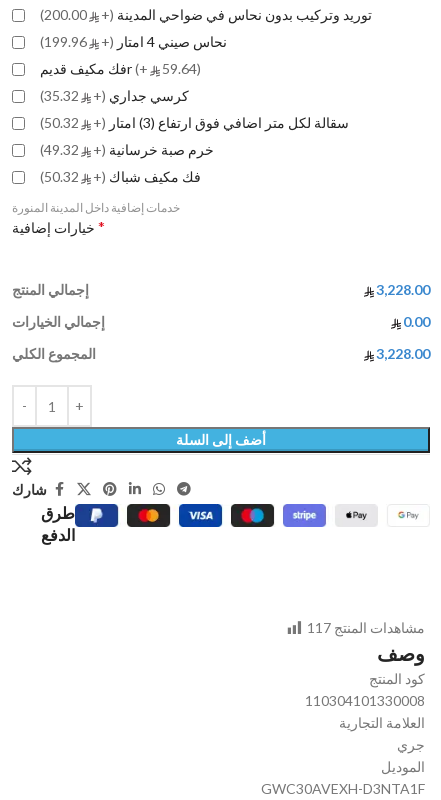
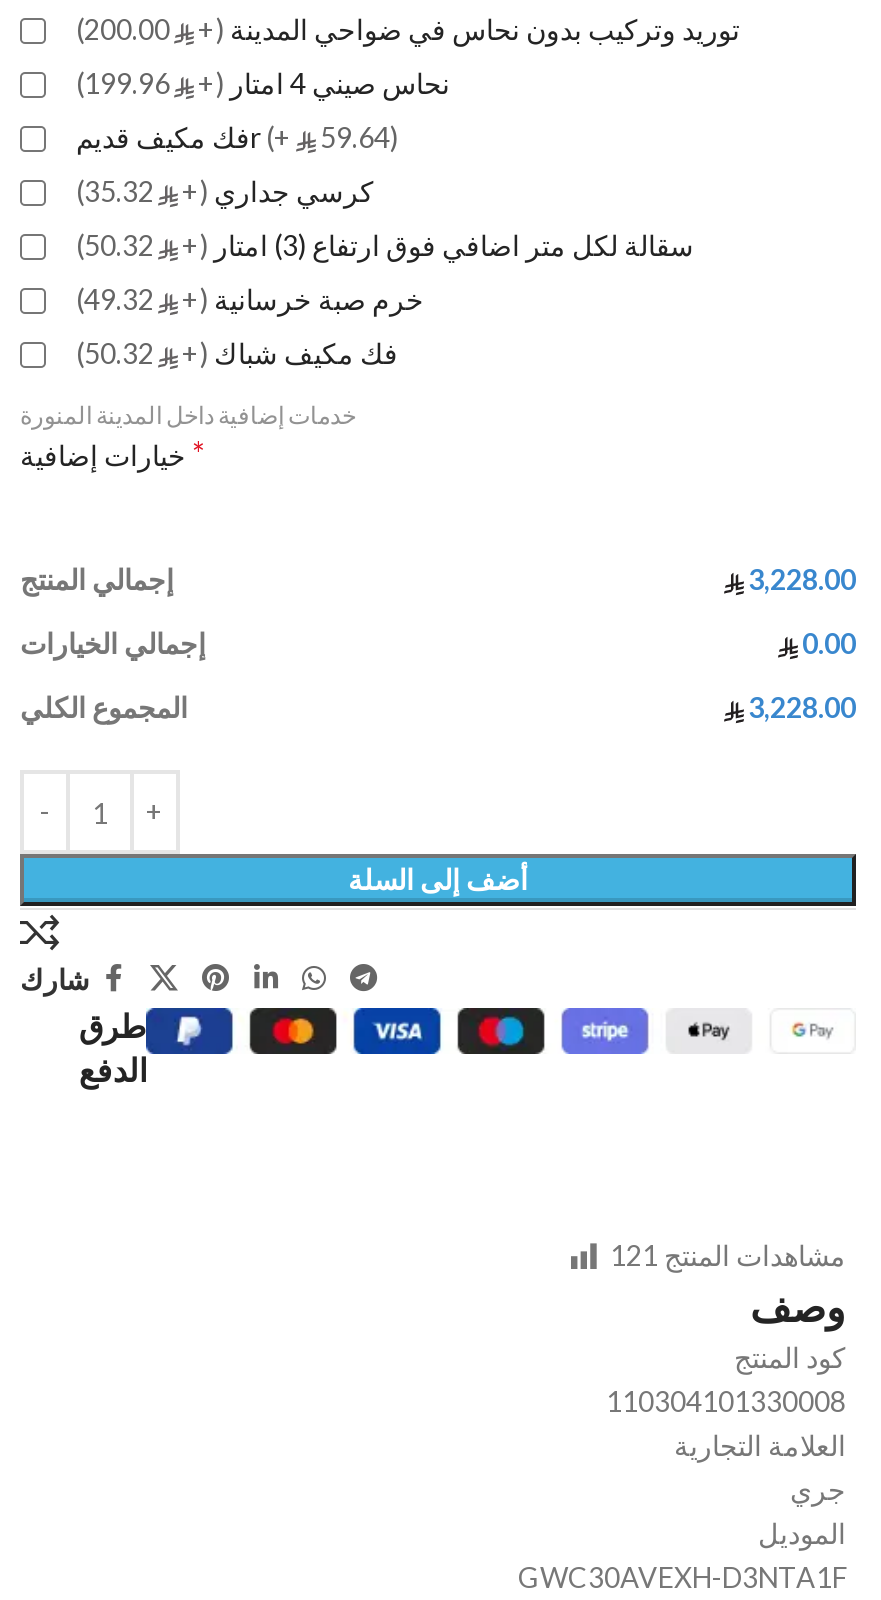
[307,619,425,636] مشاهدات المنتج 117 -> [610,1238,846,1272] مشاهدات المنتج 121

